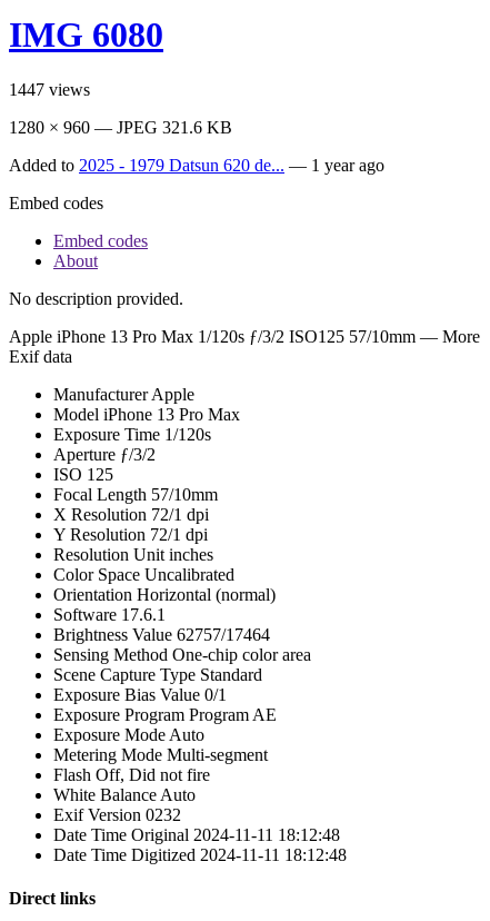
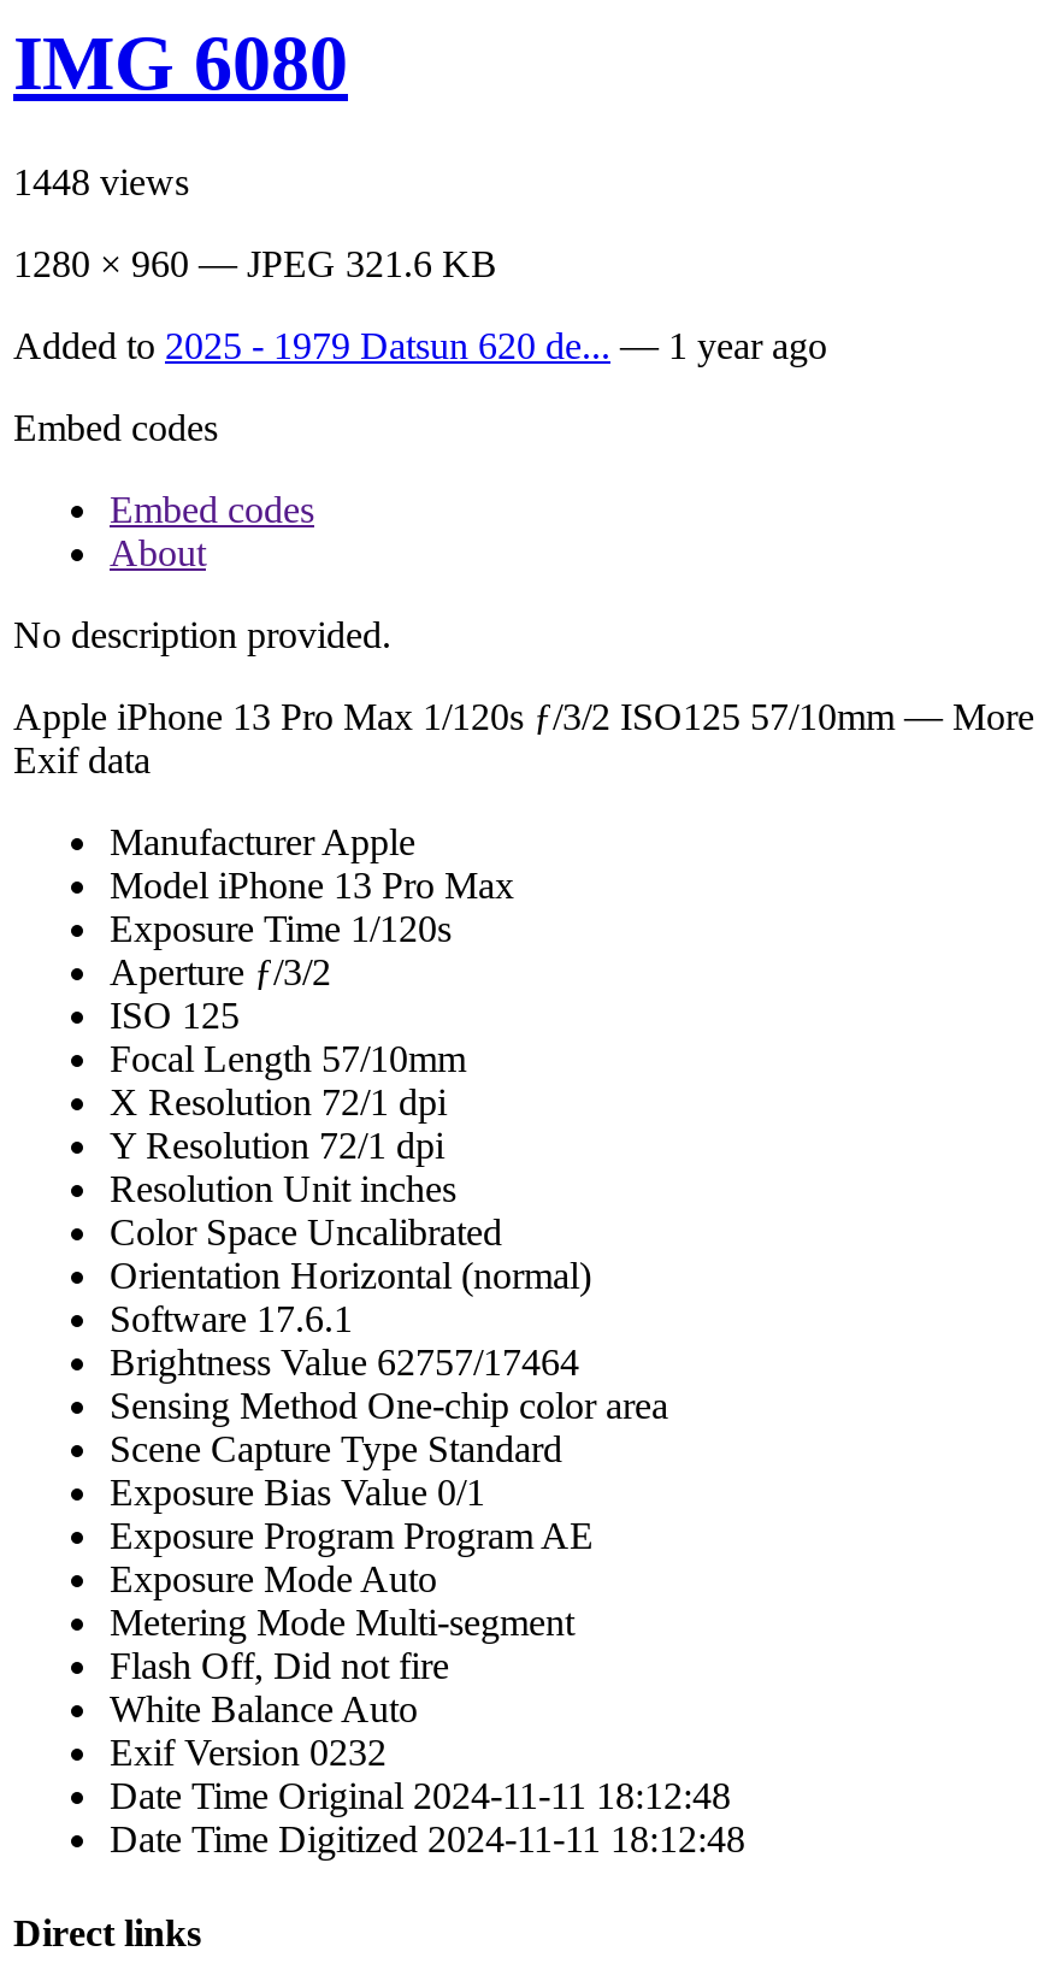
[9,80,90,99] 1447 views -> [13,161,189,202] 1448 views

